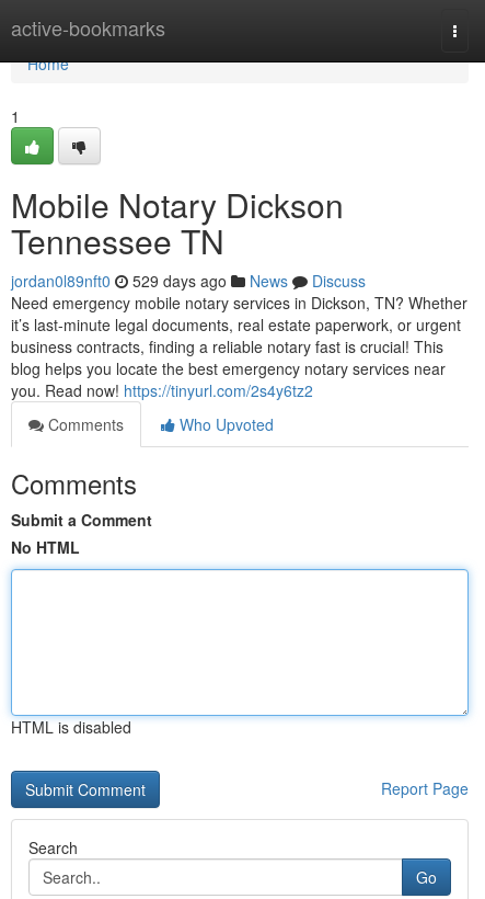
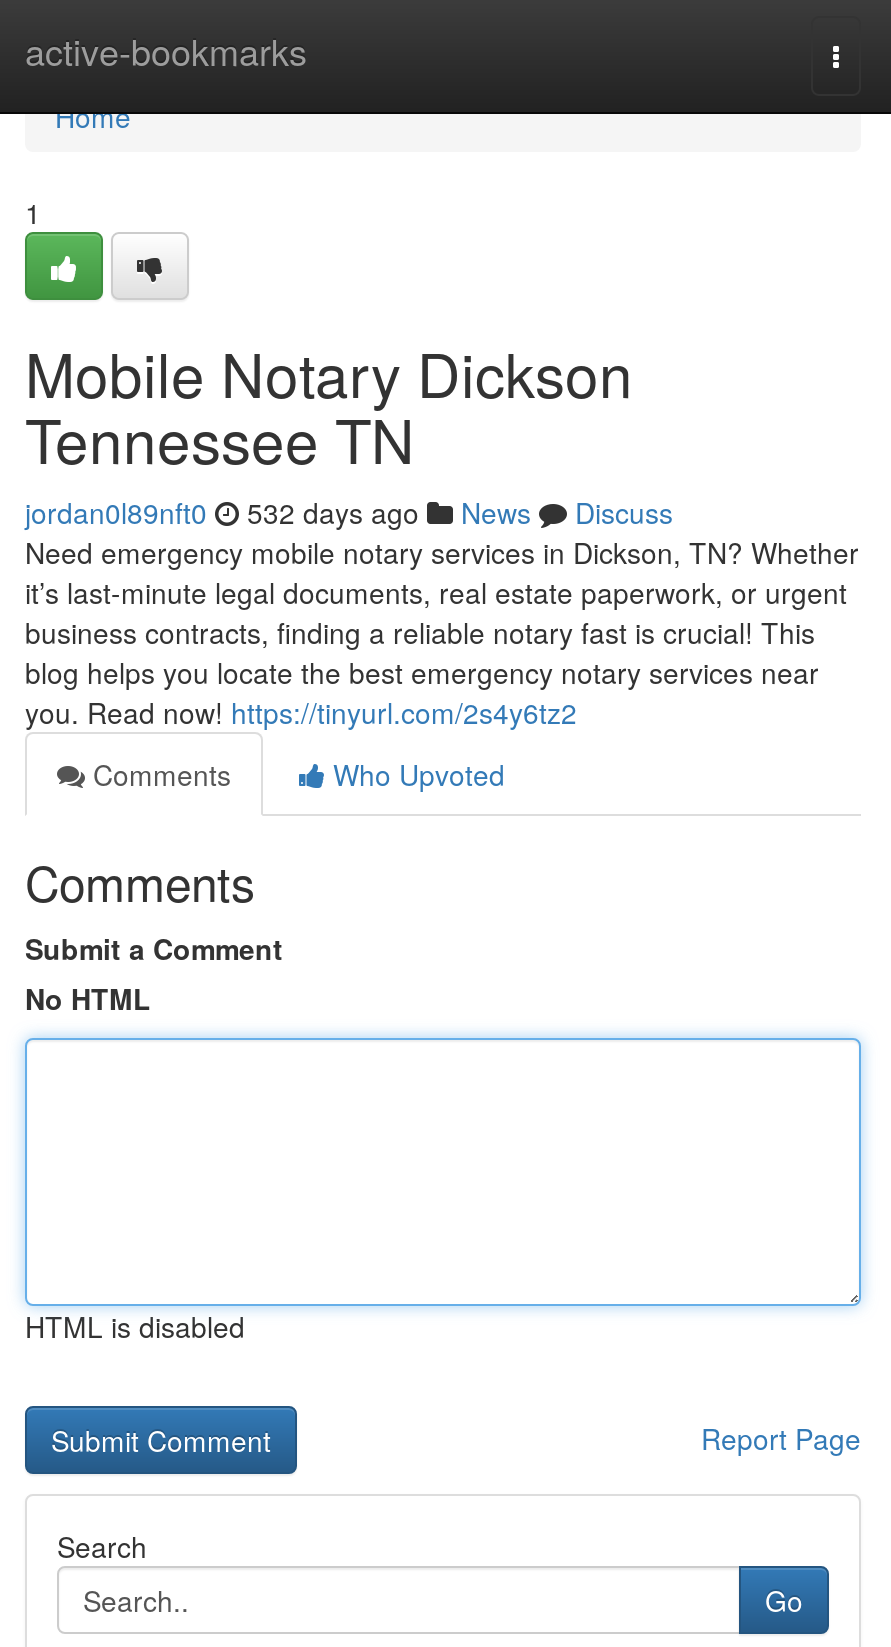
[11,270,366,292] jordan0l89nft0 529 days ago News Discuss -> [25,492,673,532] jordan0l89nft0 532 days ago News Discuss

